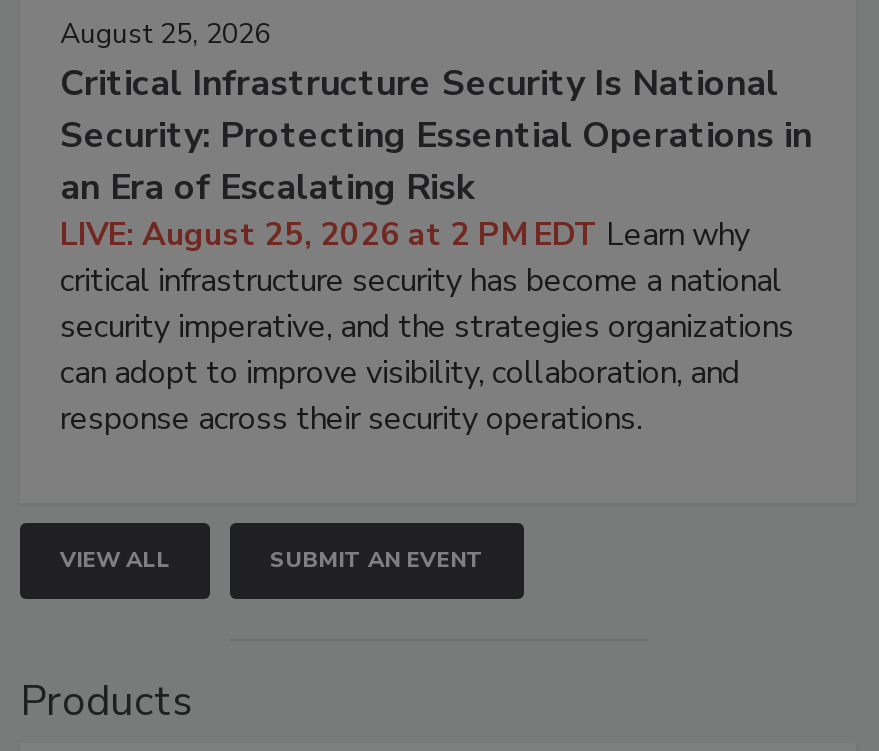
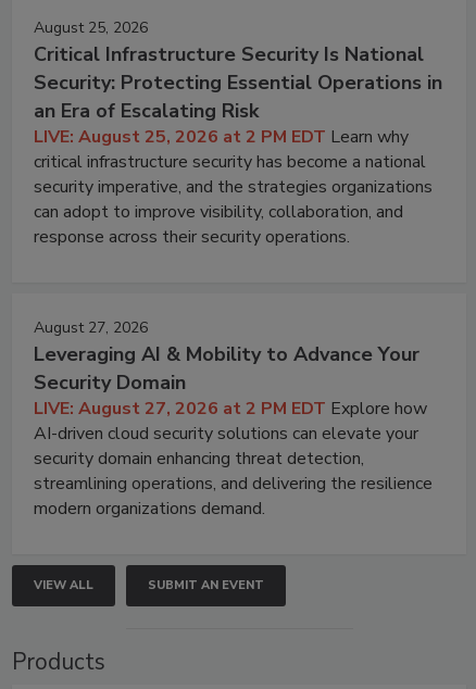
none -> [34,318,433,521] August 27, 2026 | Leveraging AI & Mobility to Advance Your | Security Domain | LIVE: August 27, 2026 at 2 PM EDT Explore how | AI-driven cloud security solutions can elevate your | security domain enhancing threat detection, | streamlining operations, and delivering the resilience | modern organizations demand.

